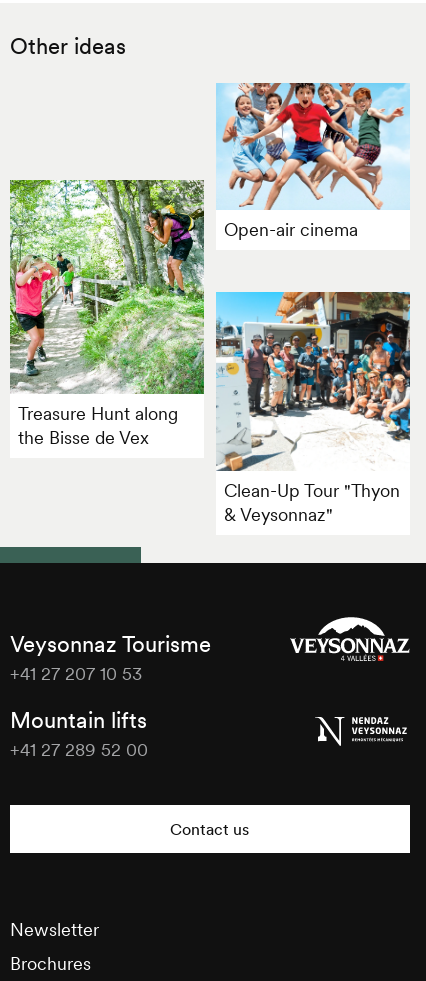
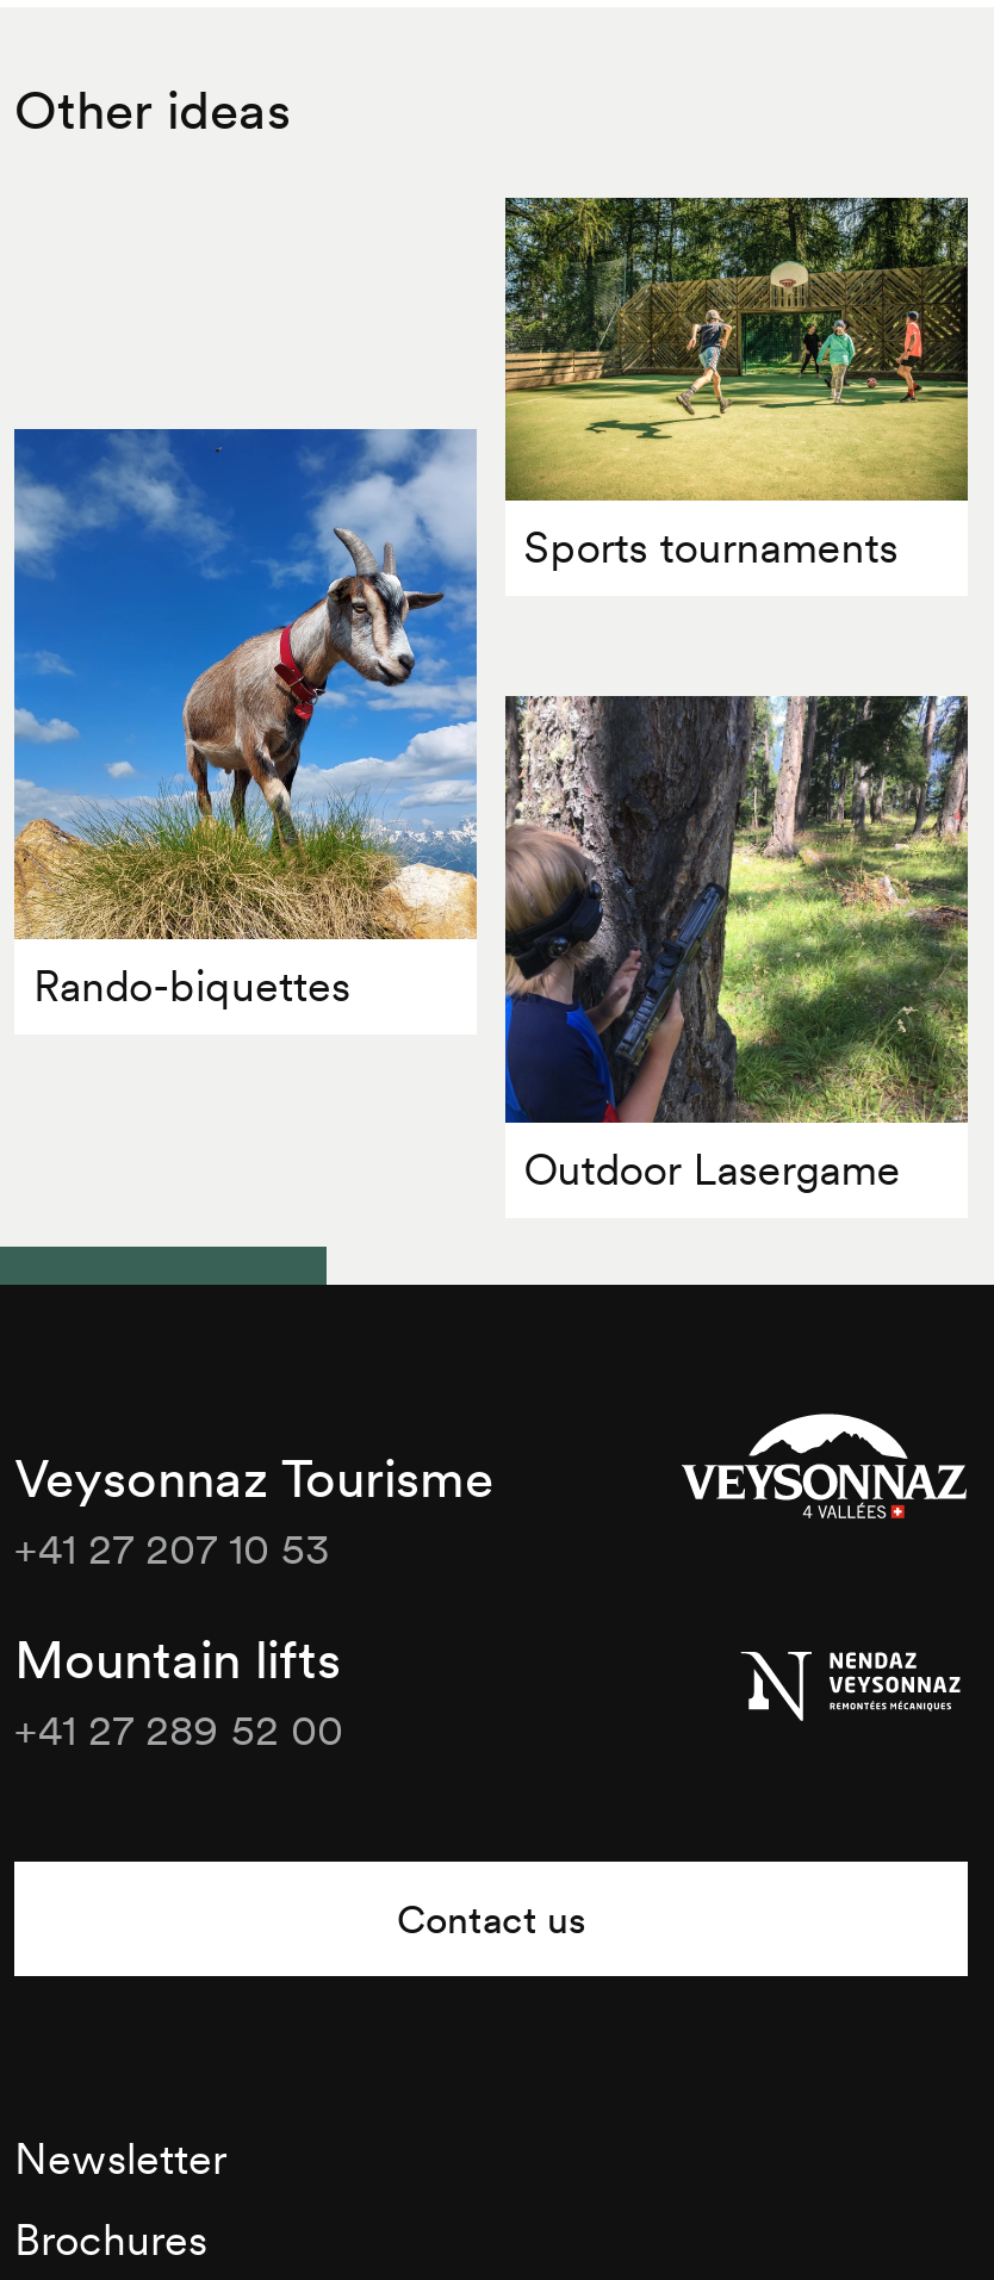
[216,82,410,241] [image] | Open-air cinema -> [503,195,970,575] [image] | Sports tournaments
[9,179,205,449] [image] | Treasure Hunt along | the Bisse de Vex -> [12,427,479,1012] [image] | Rando-biquettes
[216,291,411,525] [image] | Clean-Up Tour "Thyon | & Veysonnaz" -> [503,694,970,1195] [image] | Outdoor Lasergame

